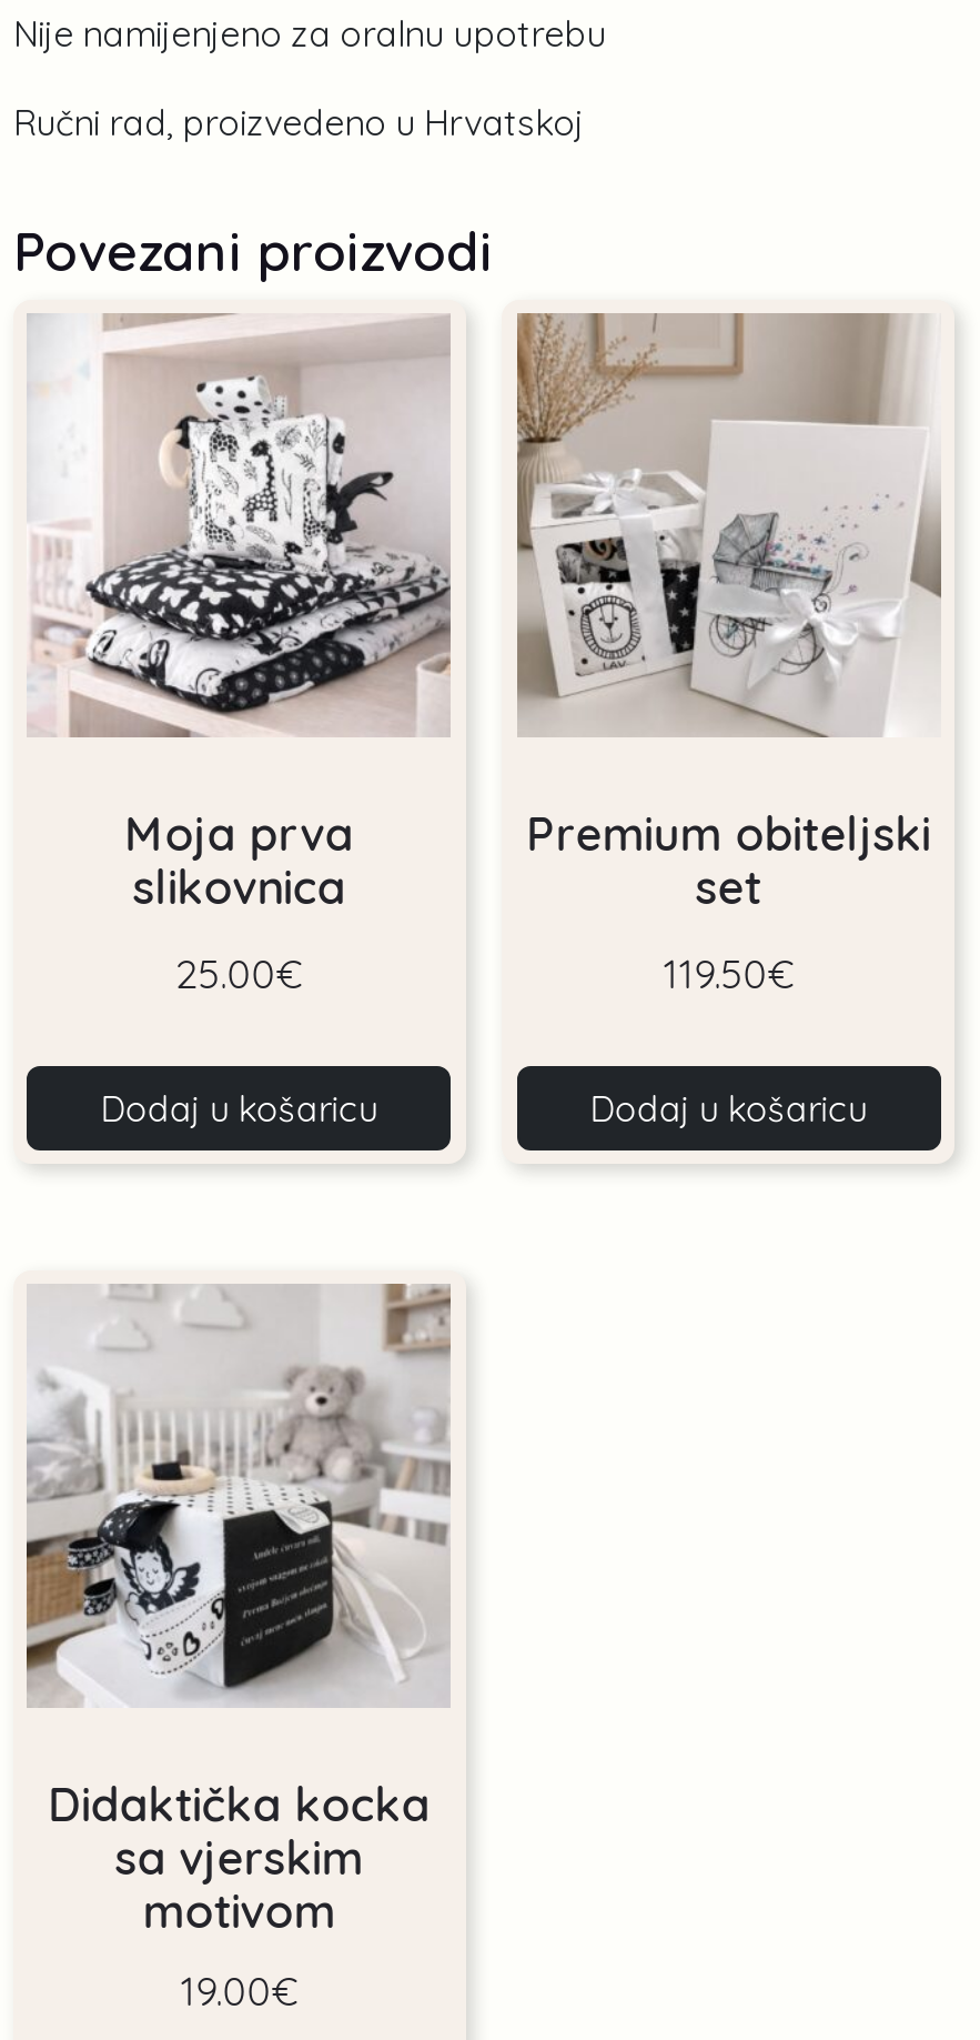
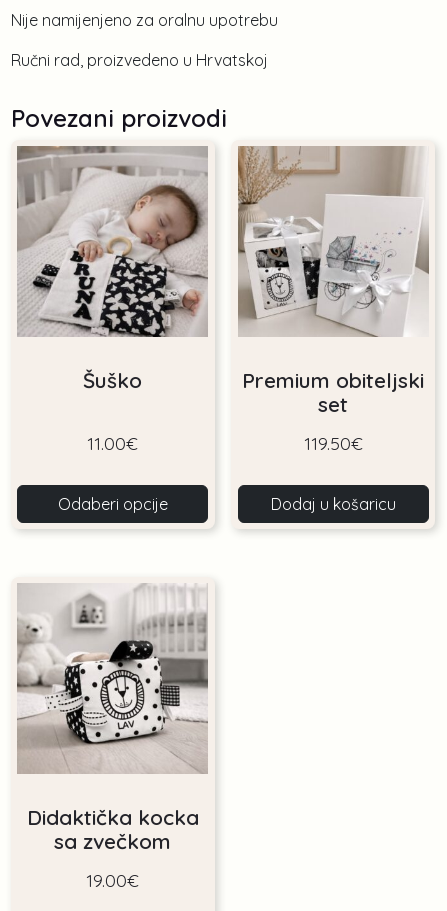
[27,313,451,916] [image] | Moja prva | slikovnica -> [16,145,208,393] [image] | Šuško
[176,948,302,997] 25.00€ -> [87,432,138,454] 11.00€
[100,1086,378,1130] Dodaj u košaricu -> [58,494,168,514] Odaberi opcije
[24,1282,451,1706] [image] -> [16,583,209,774] [image]
[115,1829,364,1940] sa vjerskim | motivom -> [54,828,171,854] sa zvečkom

